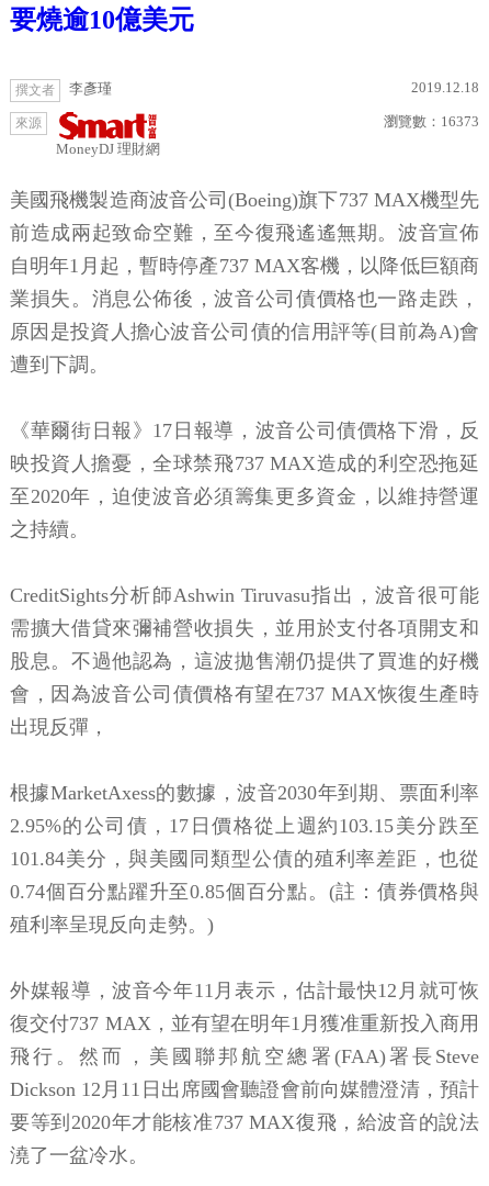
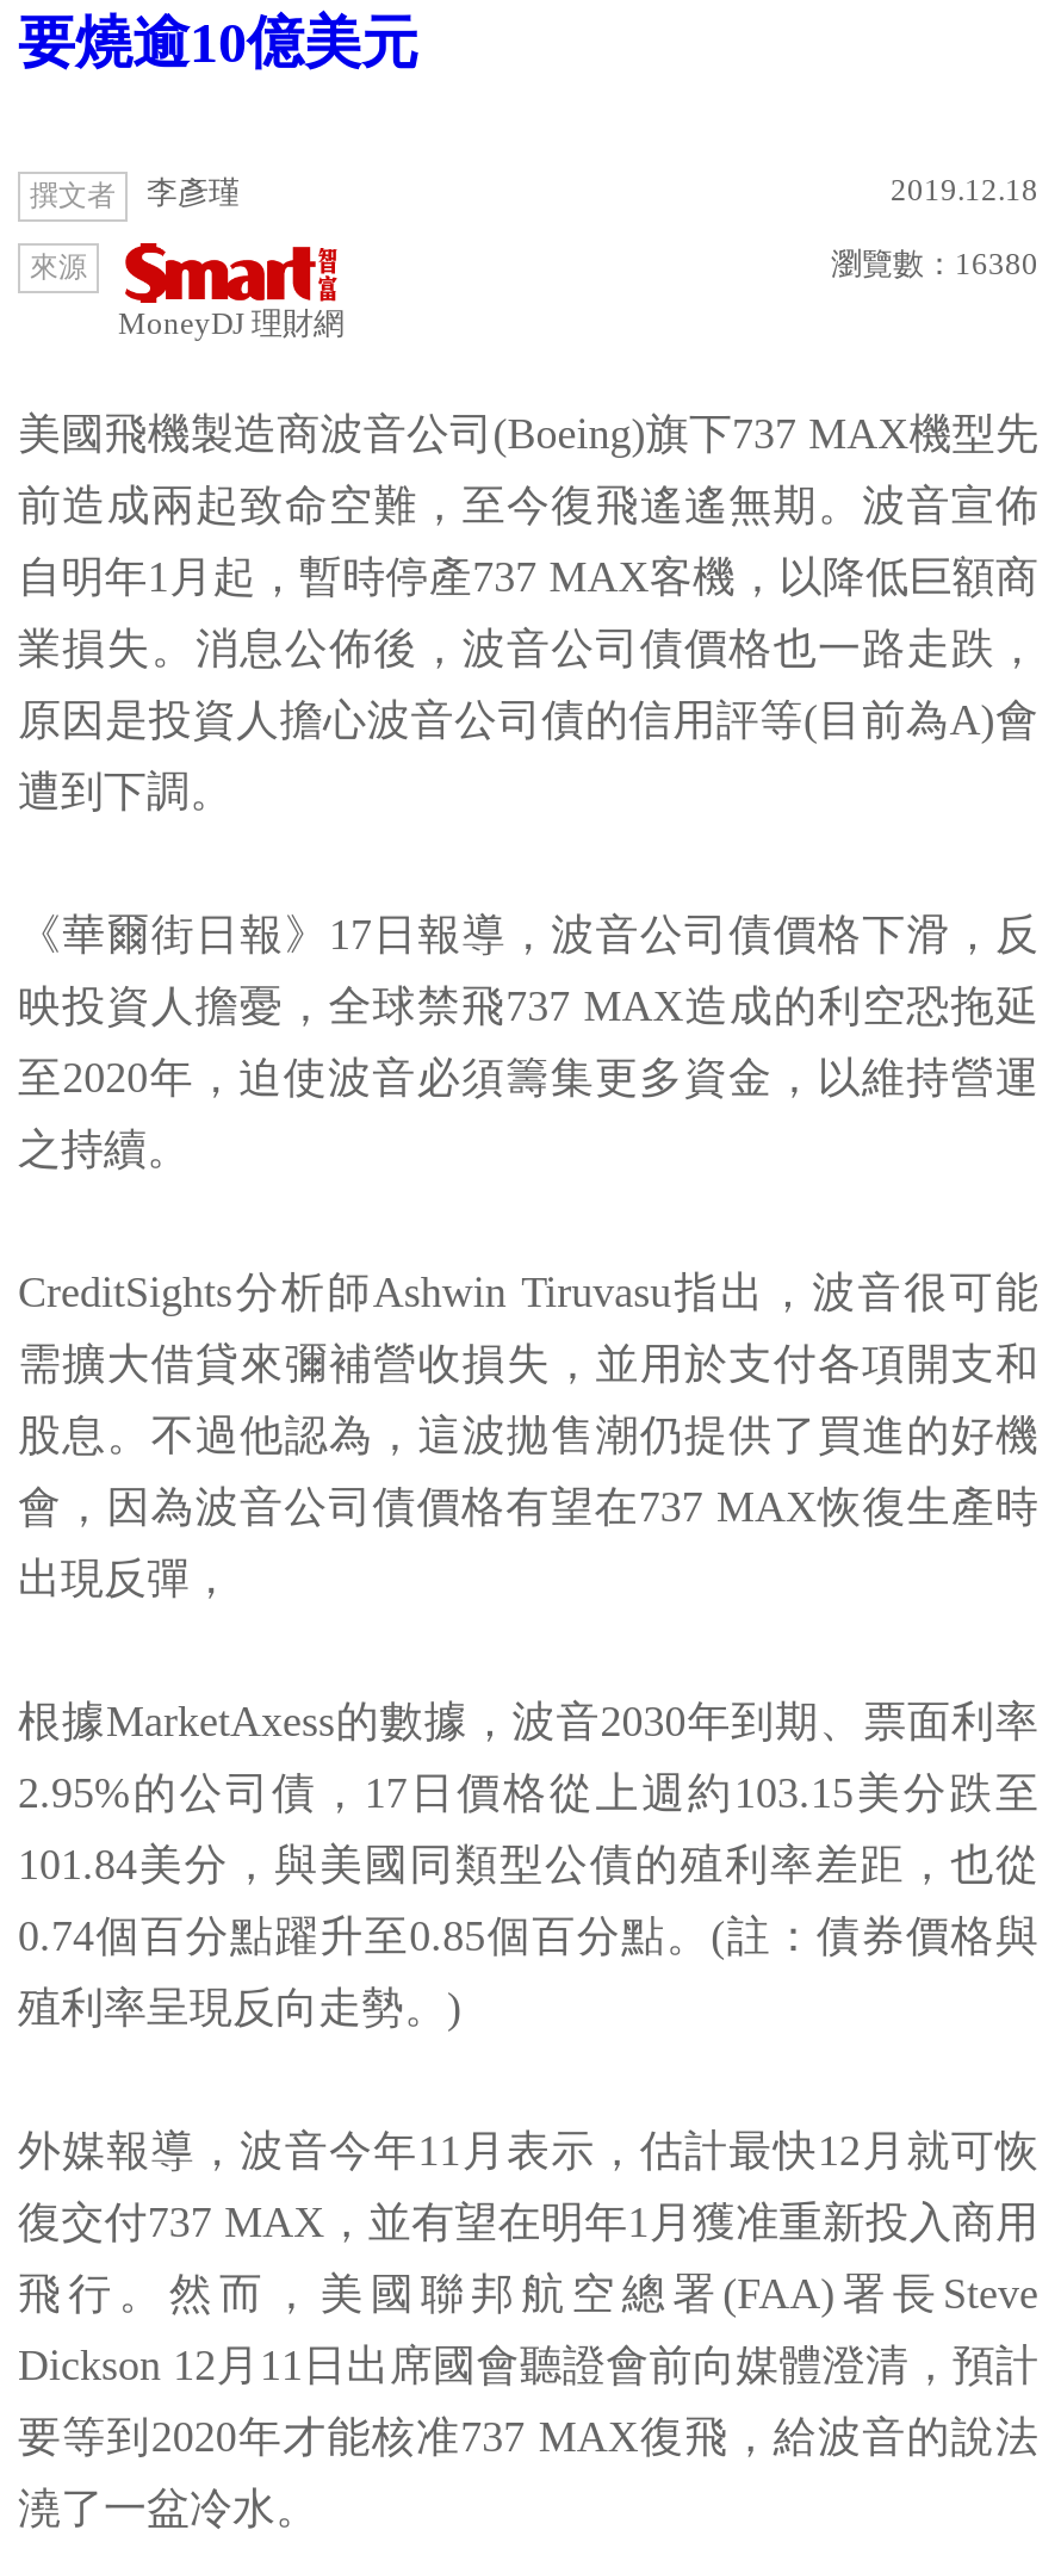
[384,113,479,130] 瀏覽數：16373 -> [831,246,1038,281] 瀏覽數：16380

